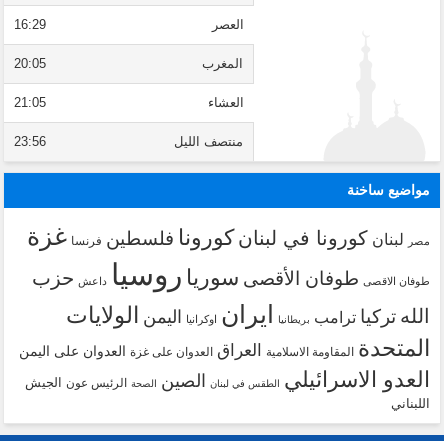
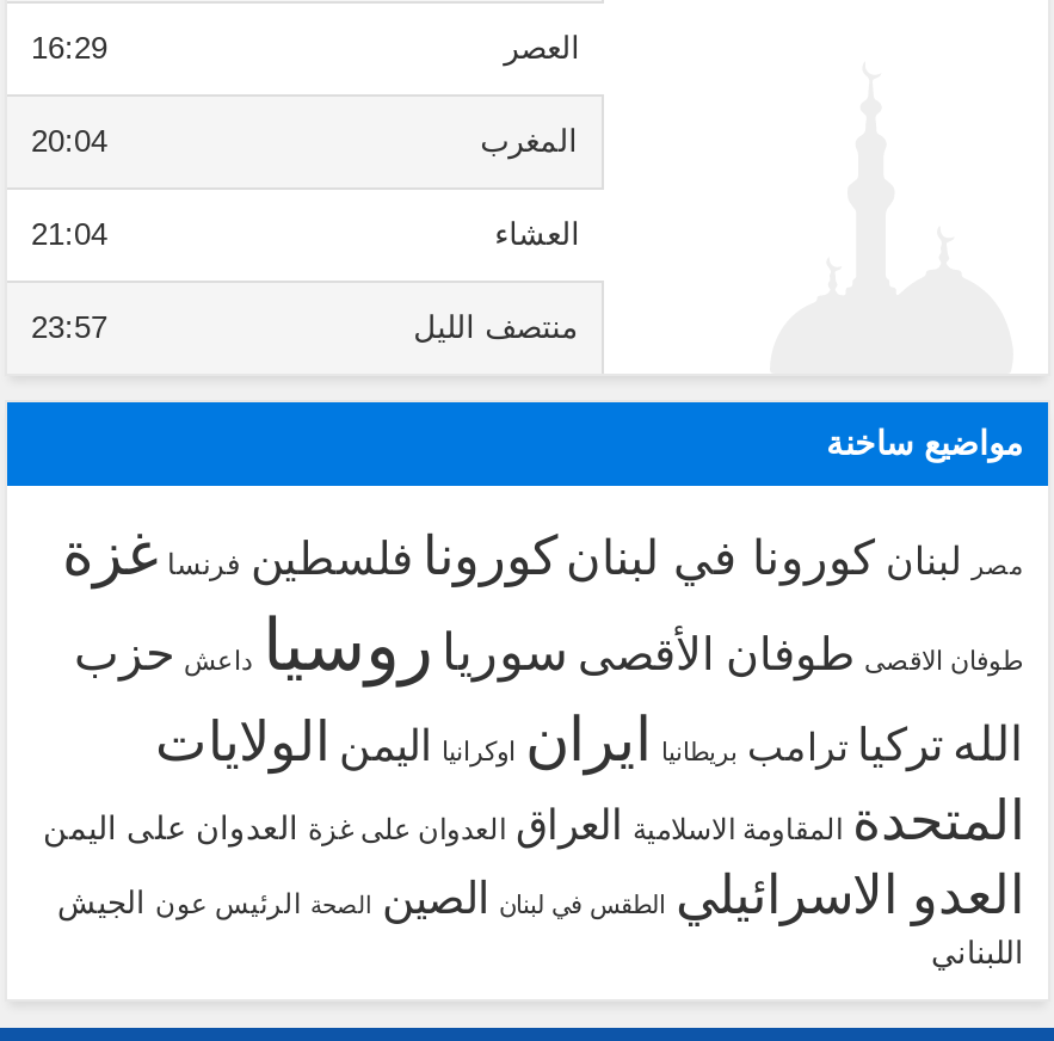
[15,56,47,71] 20:05 -> [33,124,110,160] 20:04
[15,95,47,110] 21:05 -> [33,217,110,253] 21:04
[15,134,47,149] 23:56 -> [33,310,110,346] 23:57

